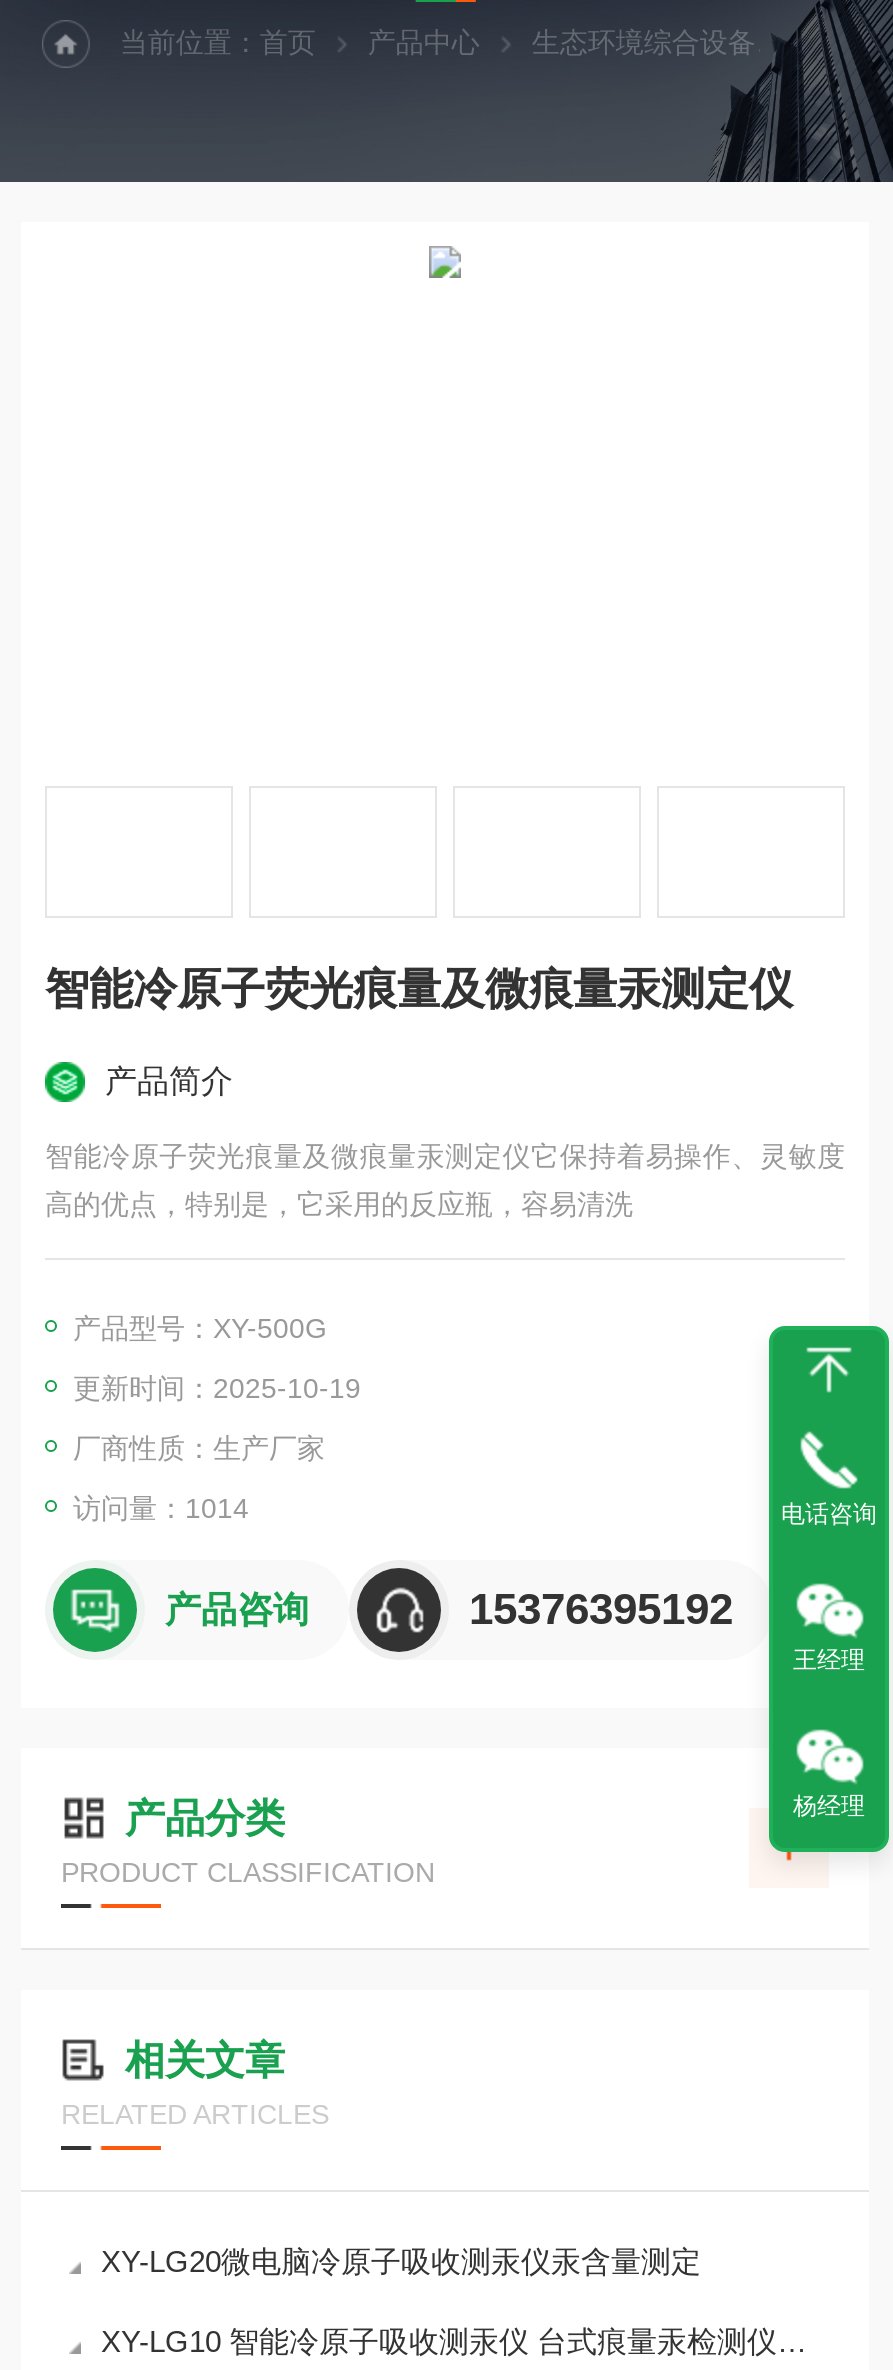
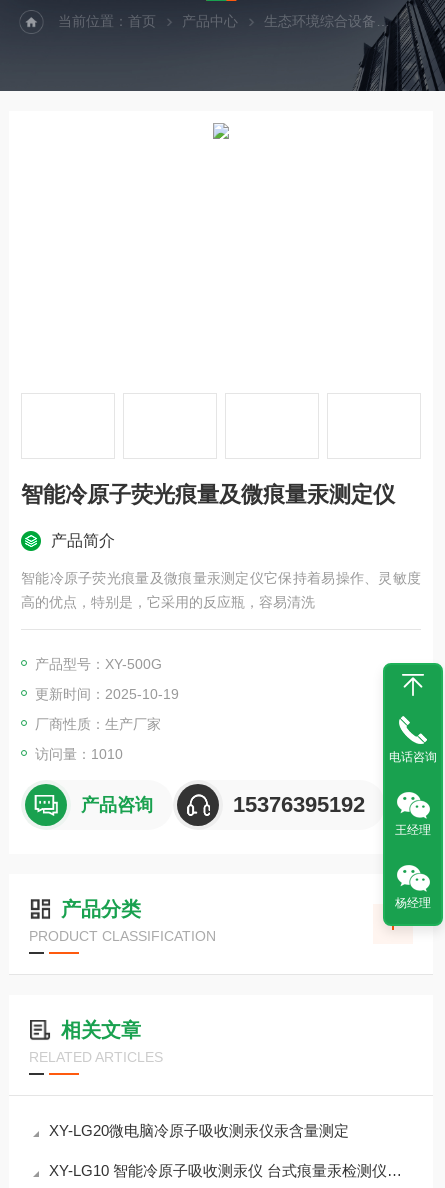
[73,1492,249,1524] 访问量：1014 -> [35,746,123,762] 访问量：1010

